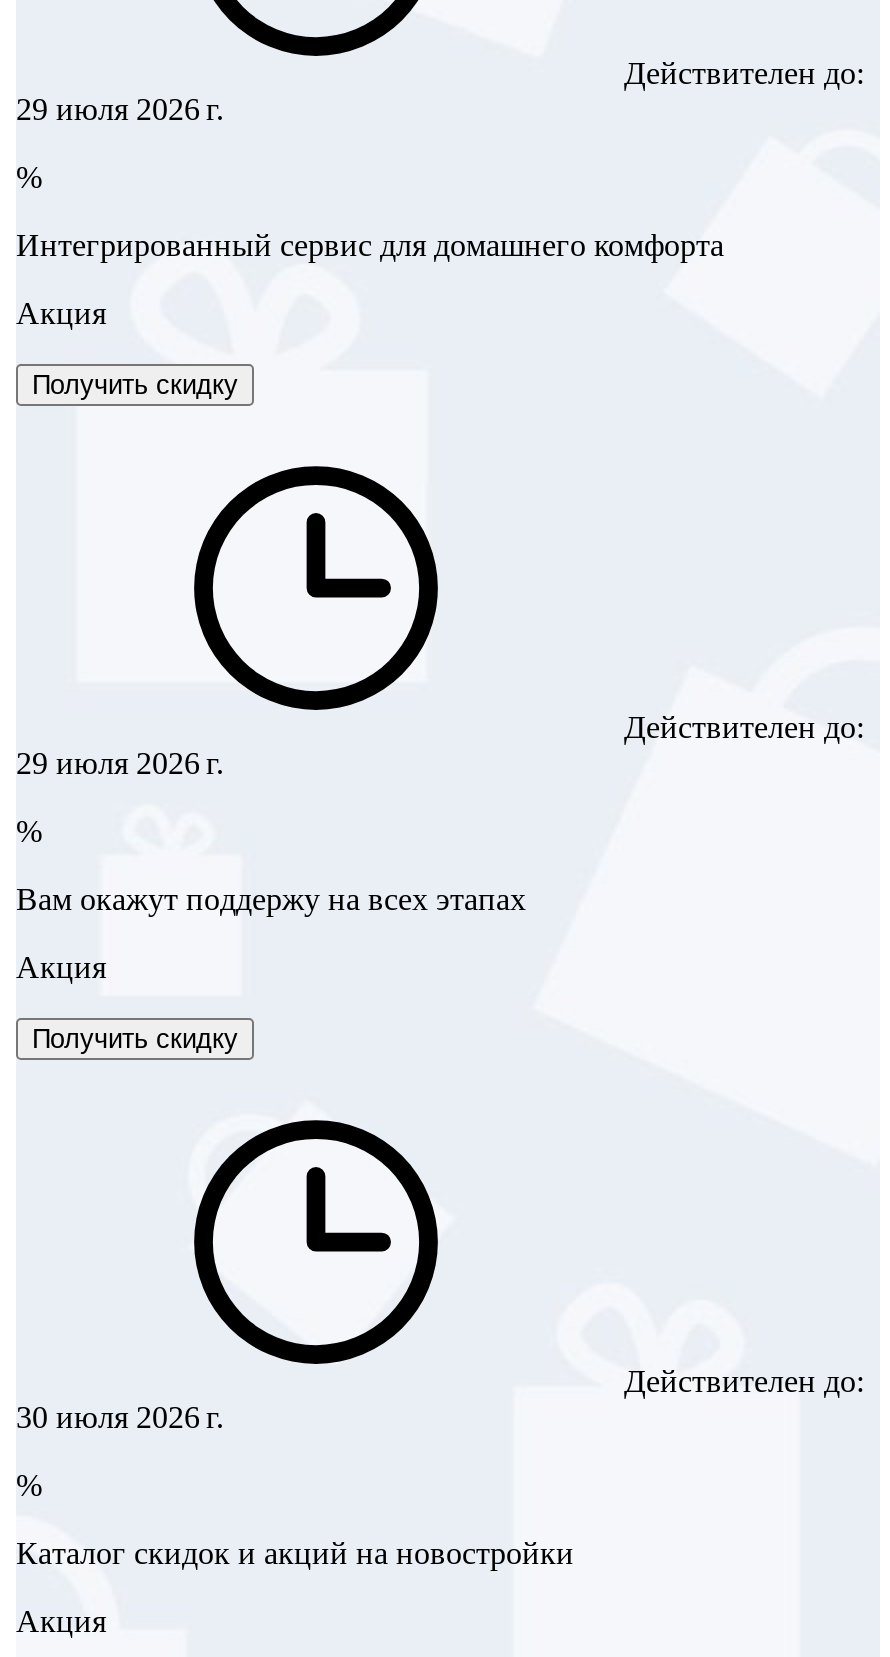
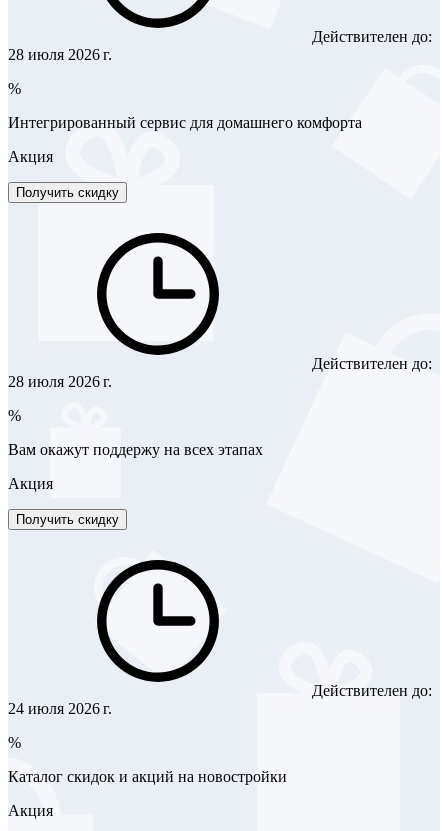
[16,92,224,126] 29 июля 2026 г. -> [8,46,112,63] 28 июля 2026 г.
[16,746,224,780] 29 июля 2026 г. -> [8,373,112,390] 28 июля 2026 г.
[16,1400,224,1434] 30 июля 2026 г. -> [8,700,112,717] 24 июля 2026 г.

